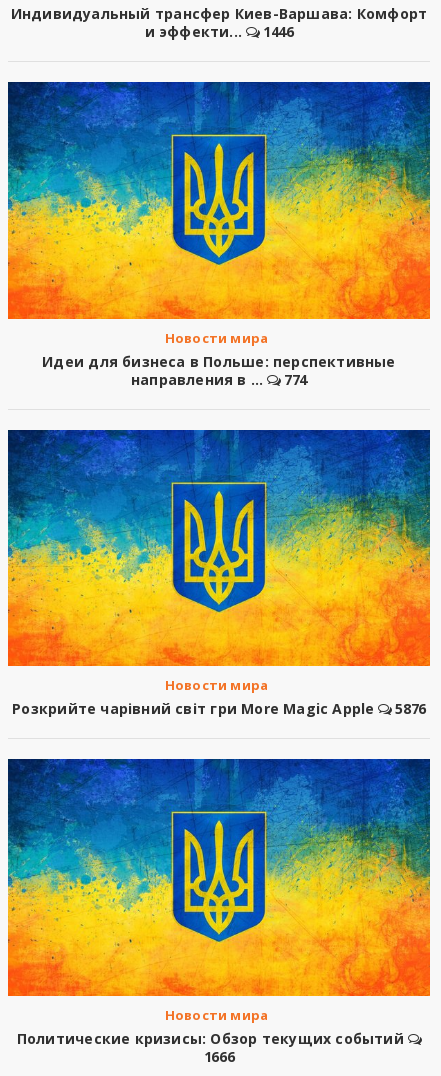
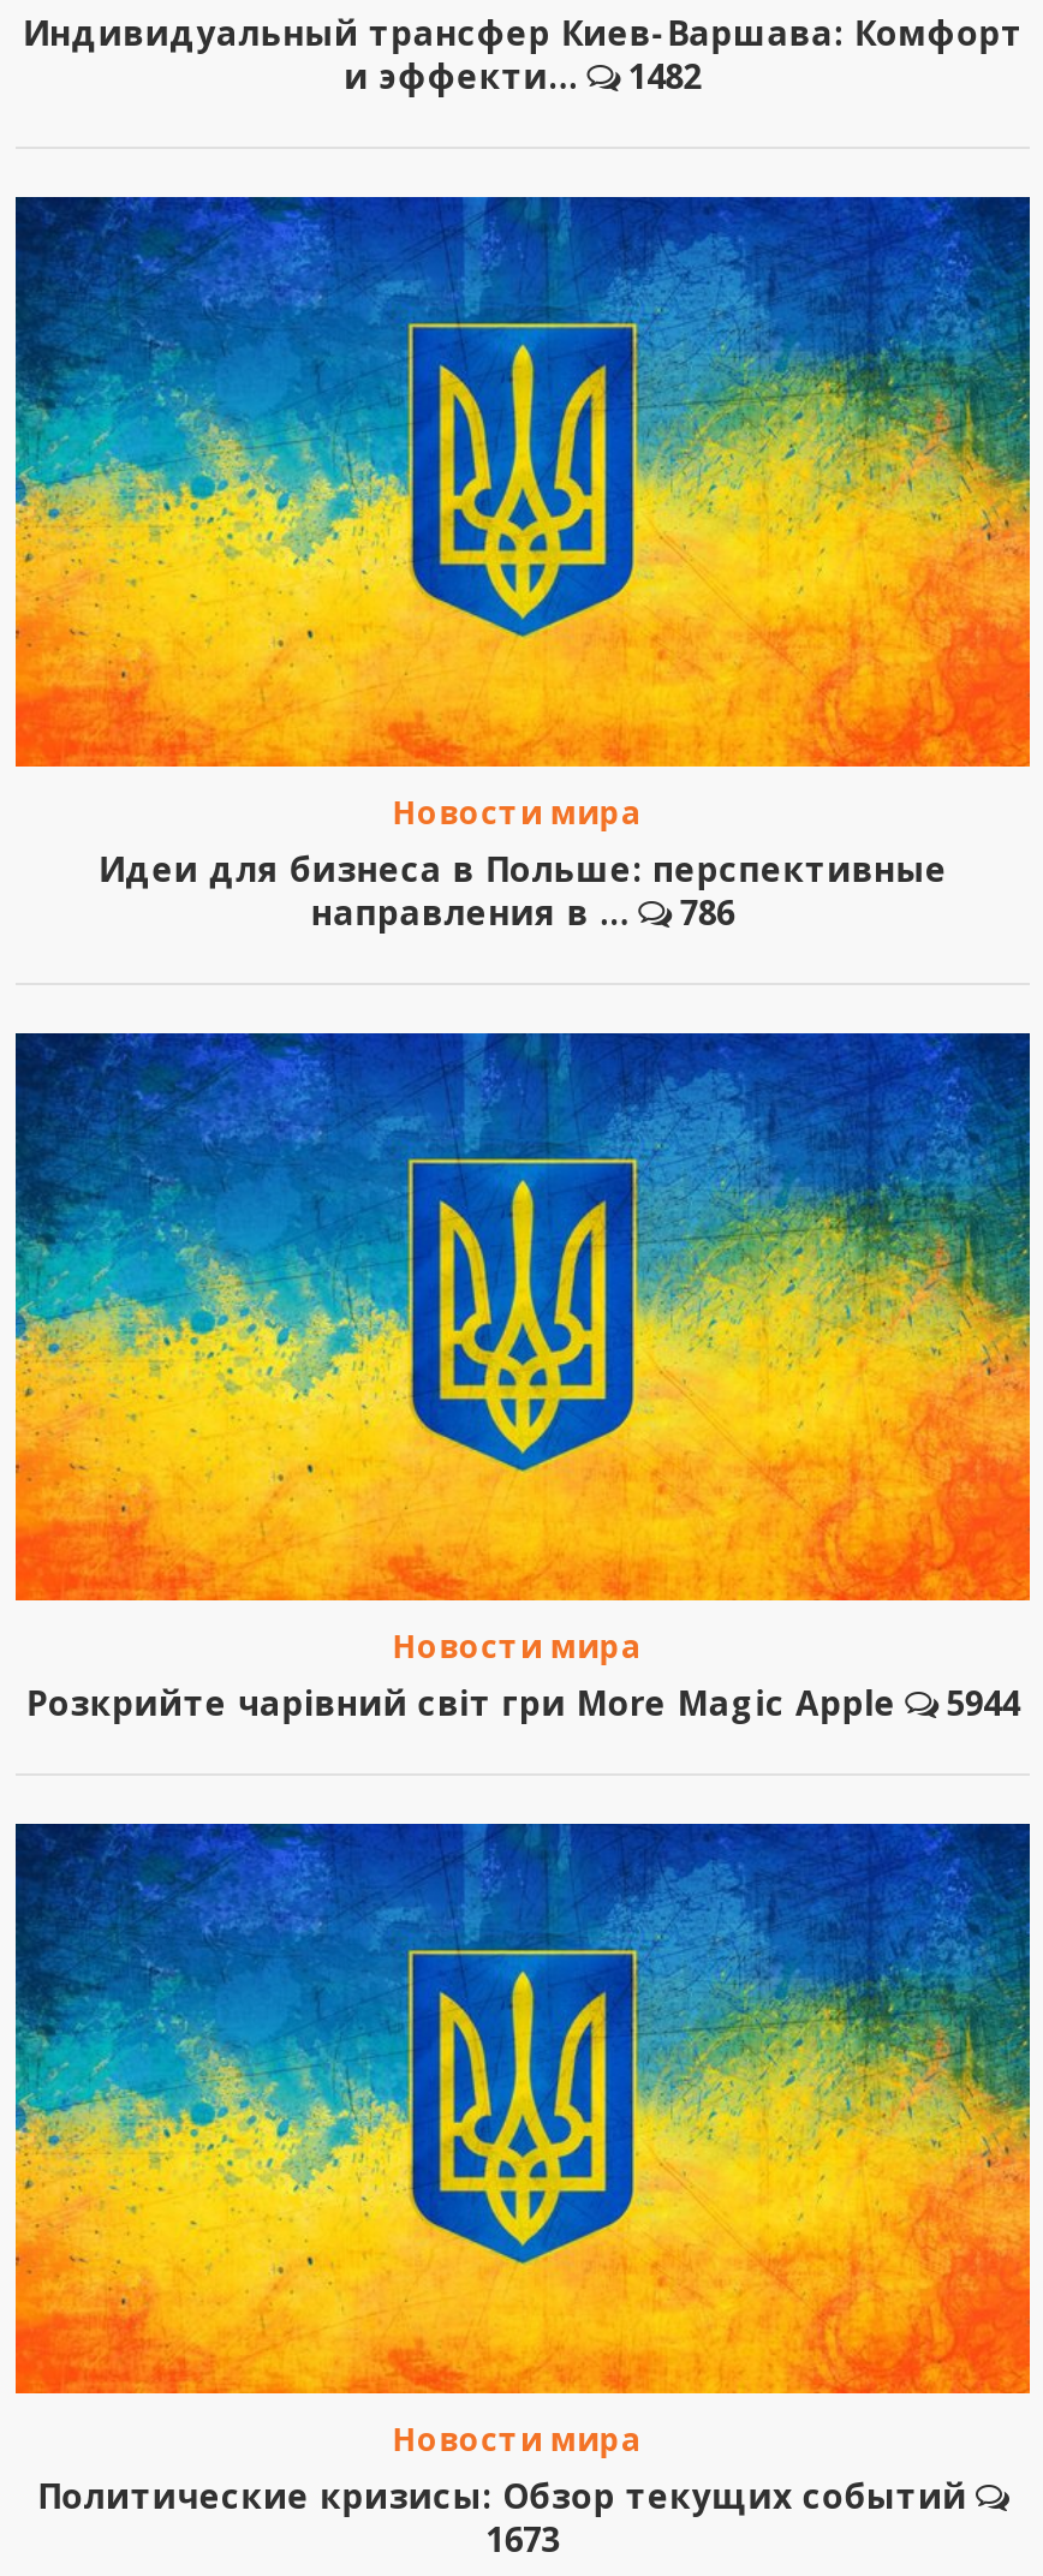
[145,22,293,41] и эффекти... 1446 -> [344,52,702,98] и эффекти... 1482
[131,370,307,389] направления в ... 774 -> [311,888,734,934] направления в ... 786
[12,699,426,718] Розкрийте чарівний світ гри More Magic Apple 5876 -> [26,1681,1019,1726] Розкрийте чарівний світ гри More Magic Apple 5944
[204,1047,234,1066] 1666 -> [486,2516,559,2562] 1673

